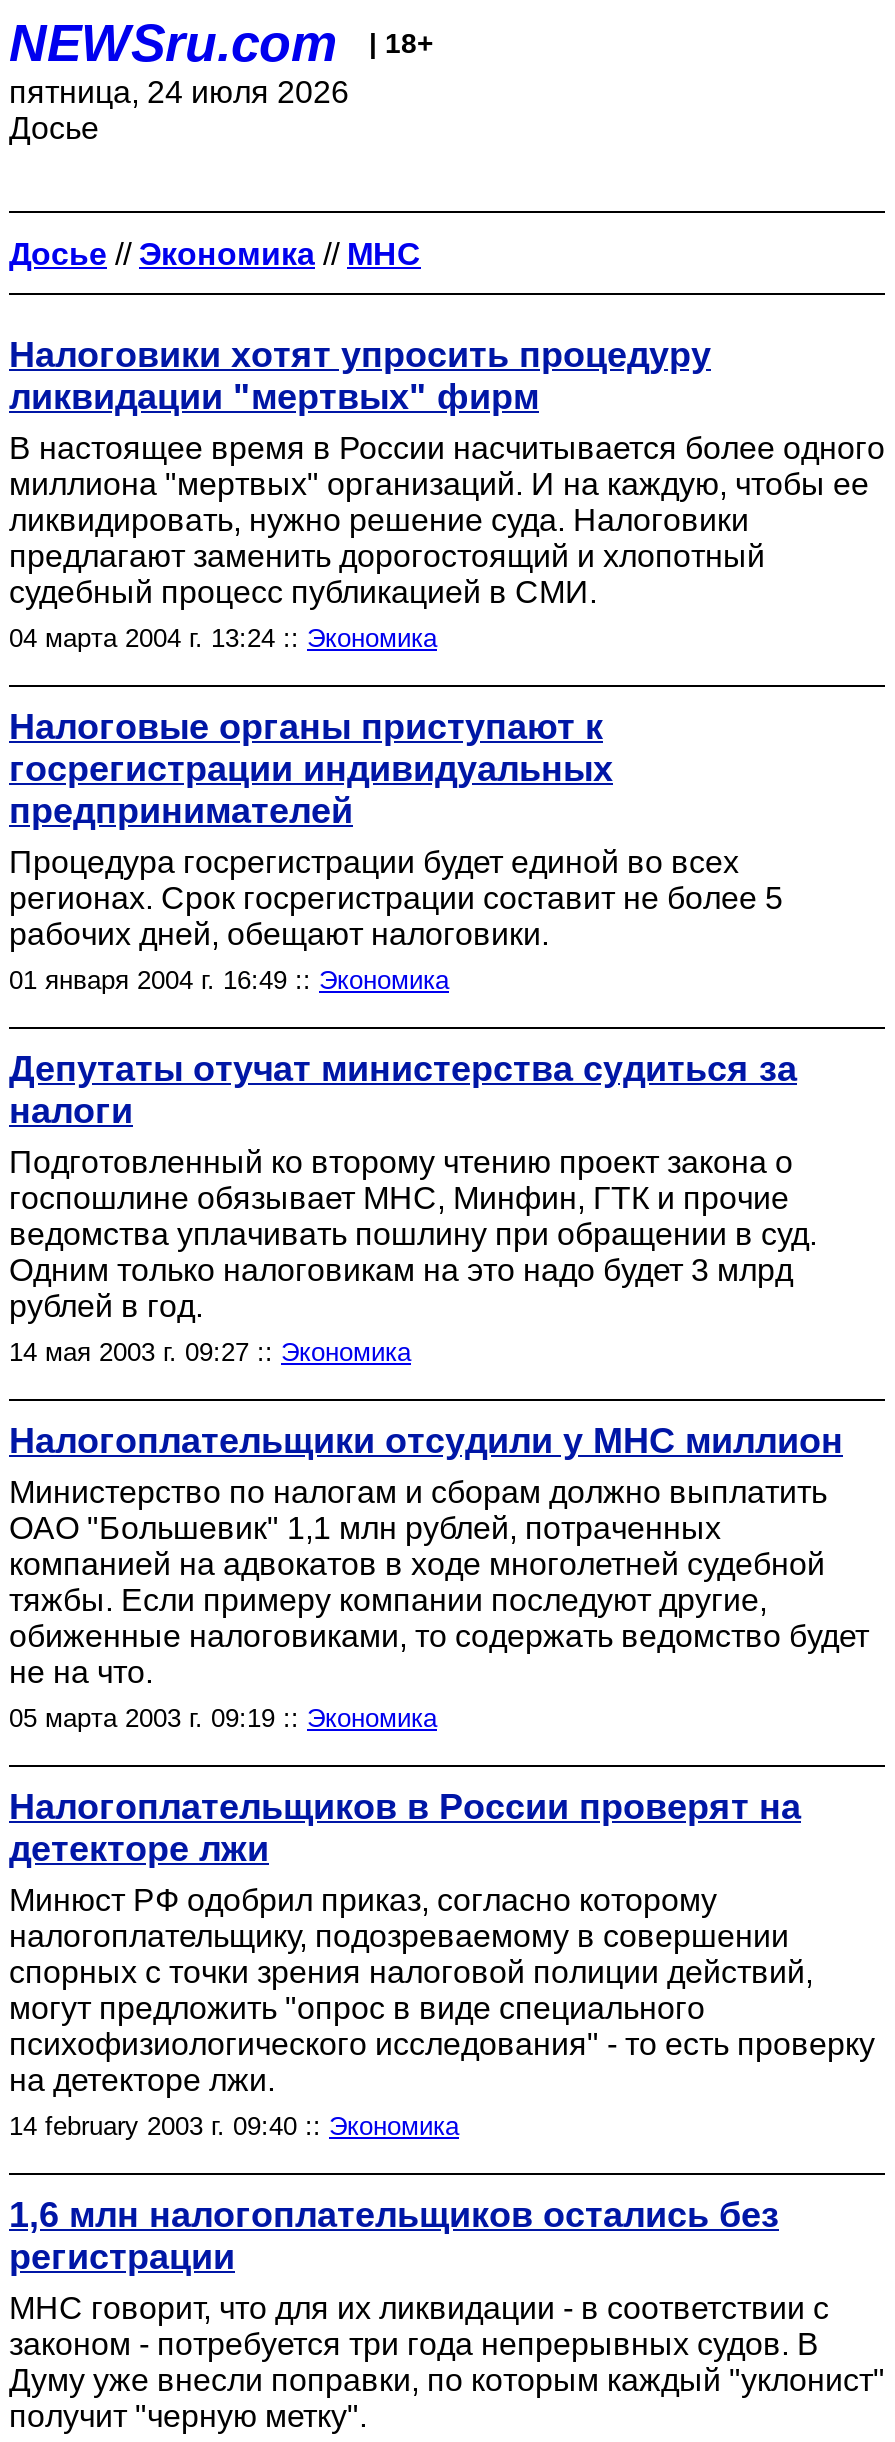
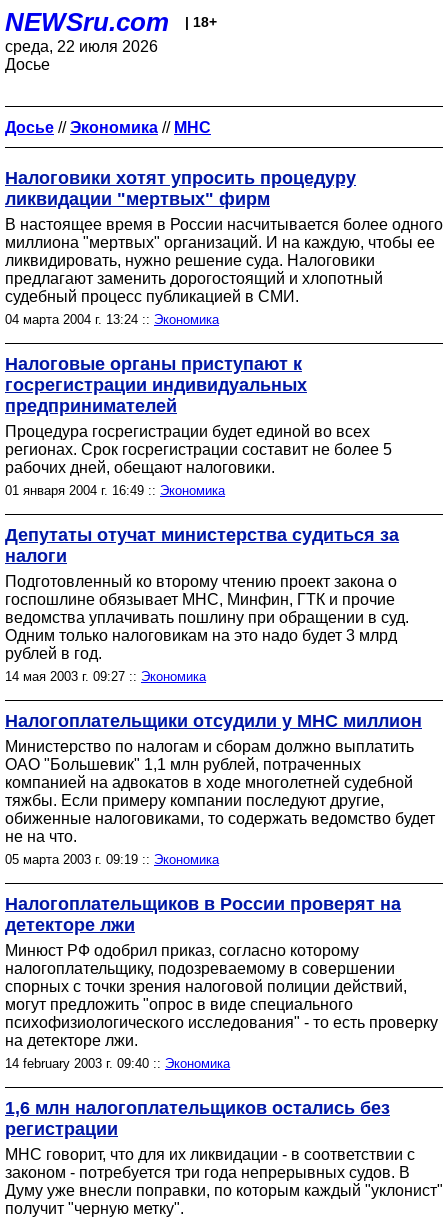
[9,75,349,109] пятница, 24 июля 2026 -> [5,38,158,55] среда, 22 июля 2026

